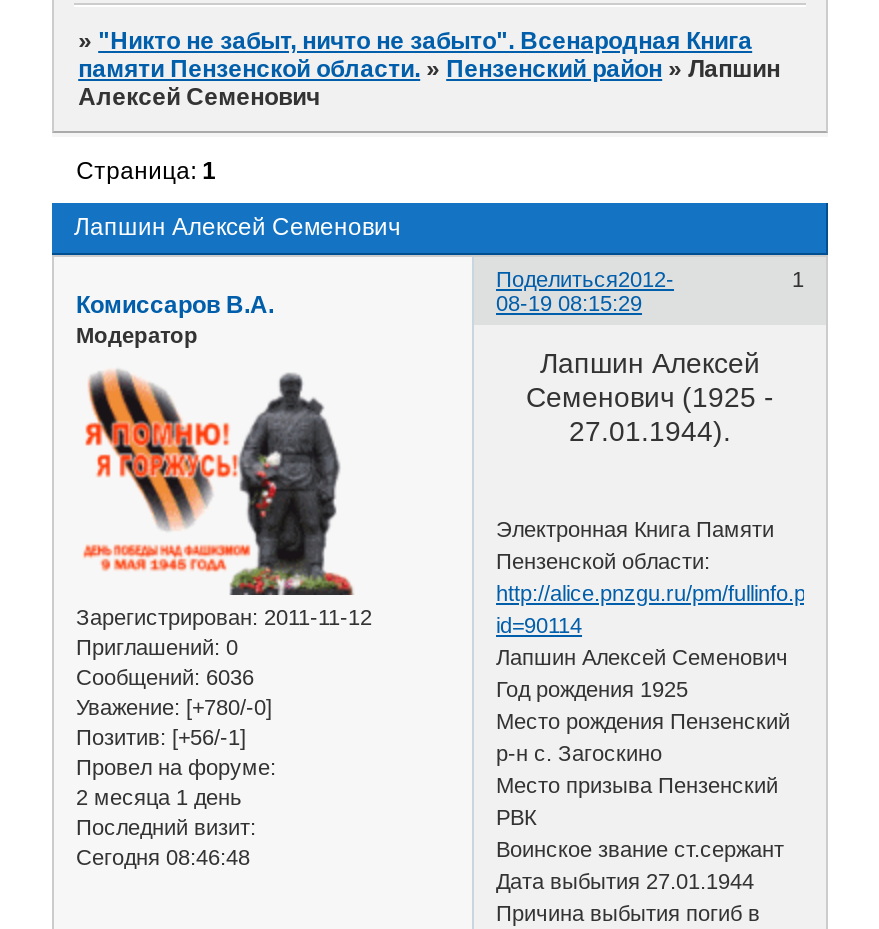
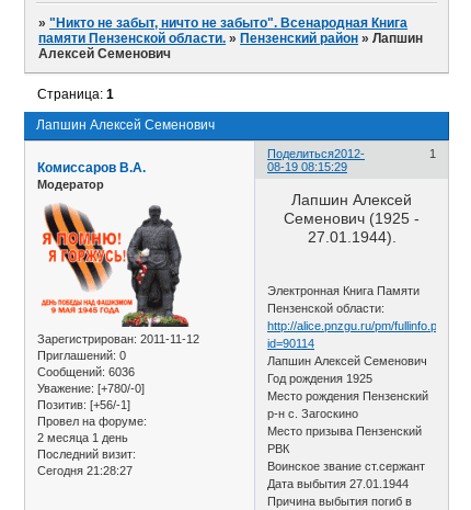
[76,845,250,869] Сегодня 08:46:48 -> [37,464,133,477] Сегодня 21:28:27

